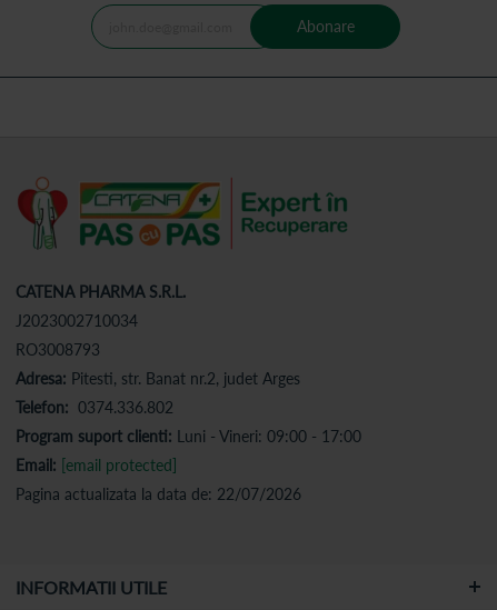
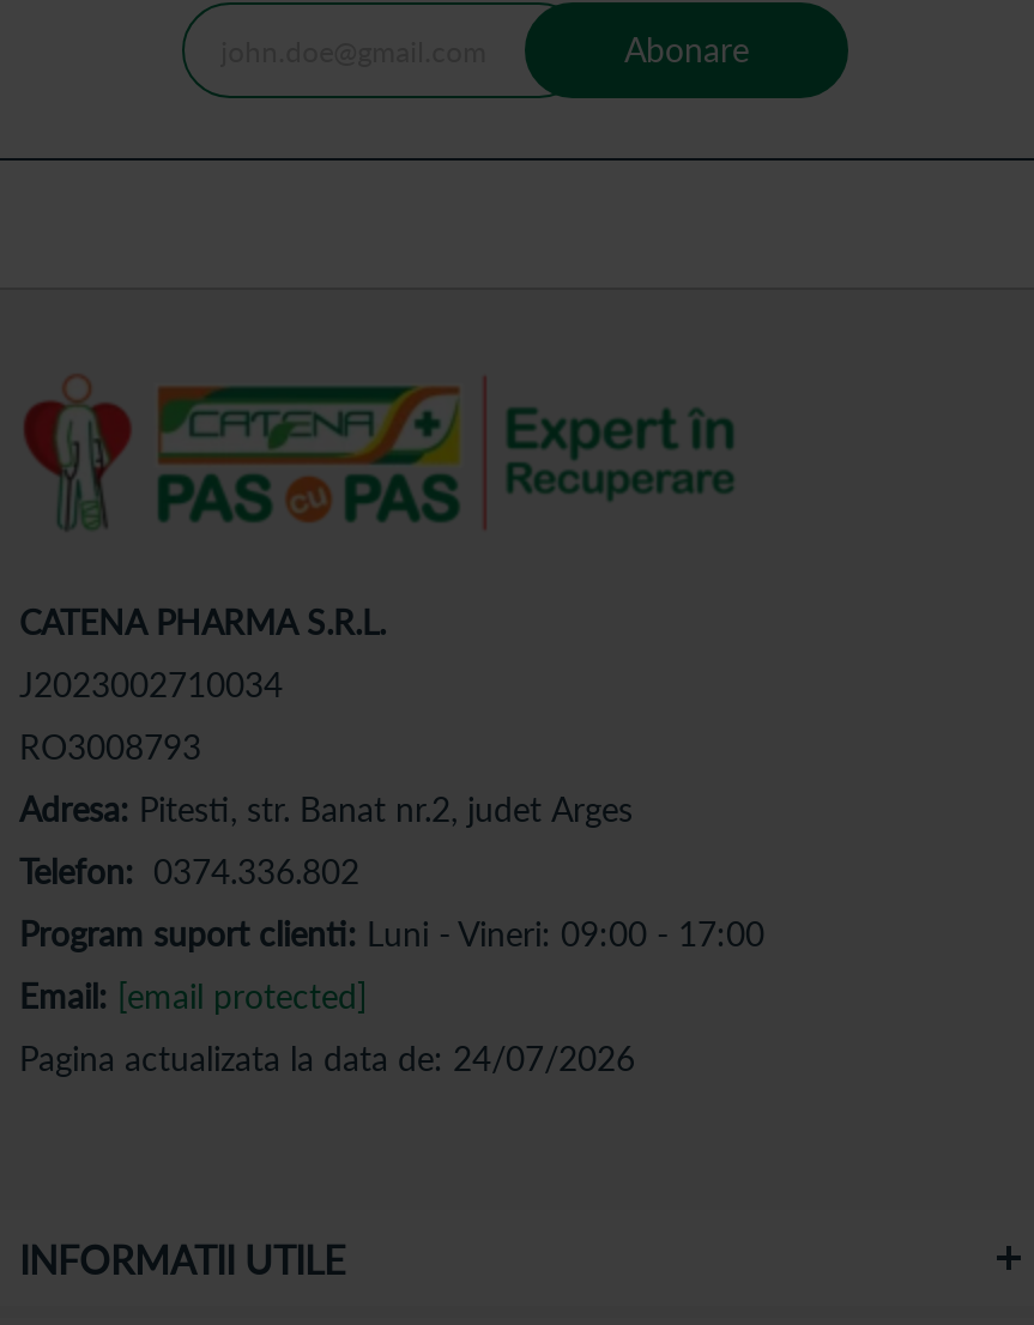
[16,484,301,503] Pagina actualizata la data de: 22/07/2026 -> [19,1037,635,1078] Pagina actualizata la data de: 24/07/2026

